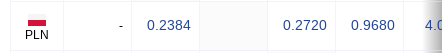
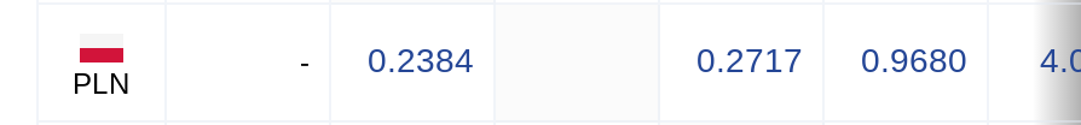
[283,17,327,33] 0.2720 -> [696,41,803,80] 0.2717

